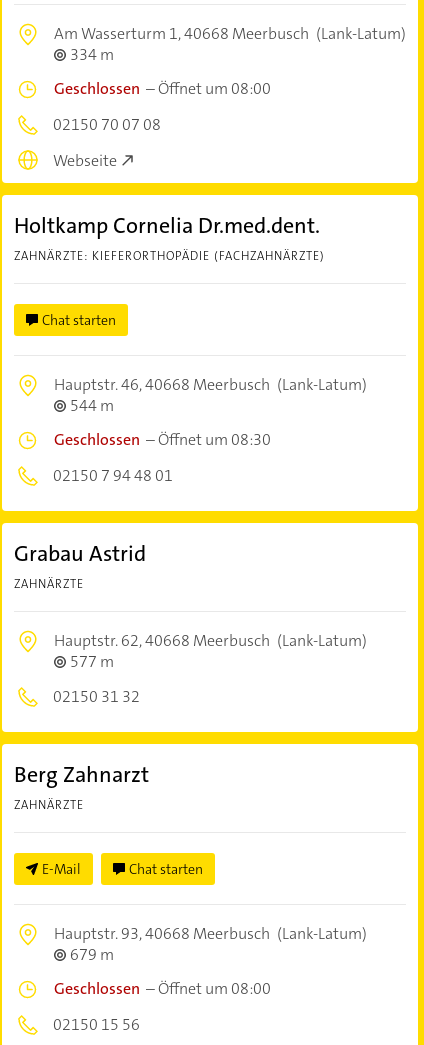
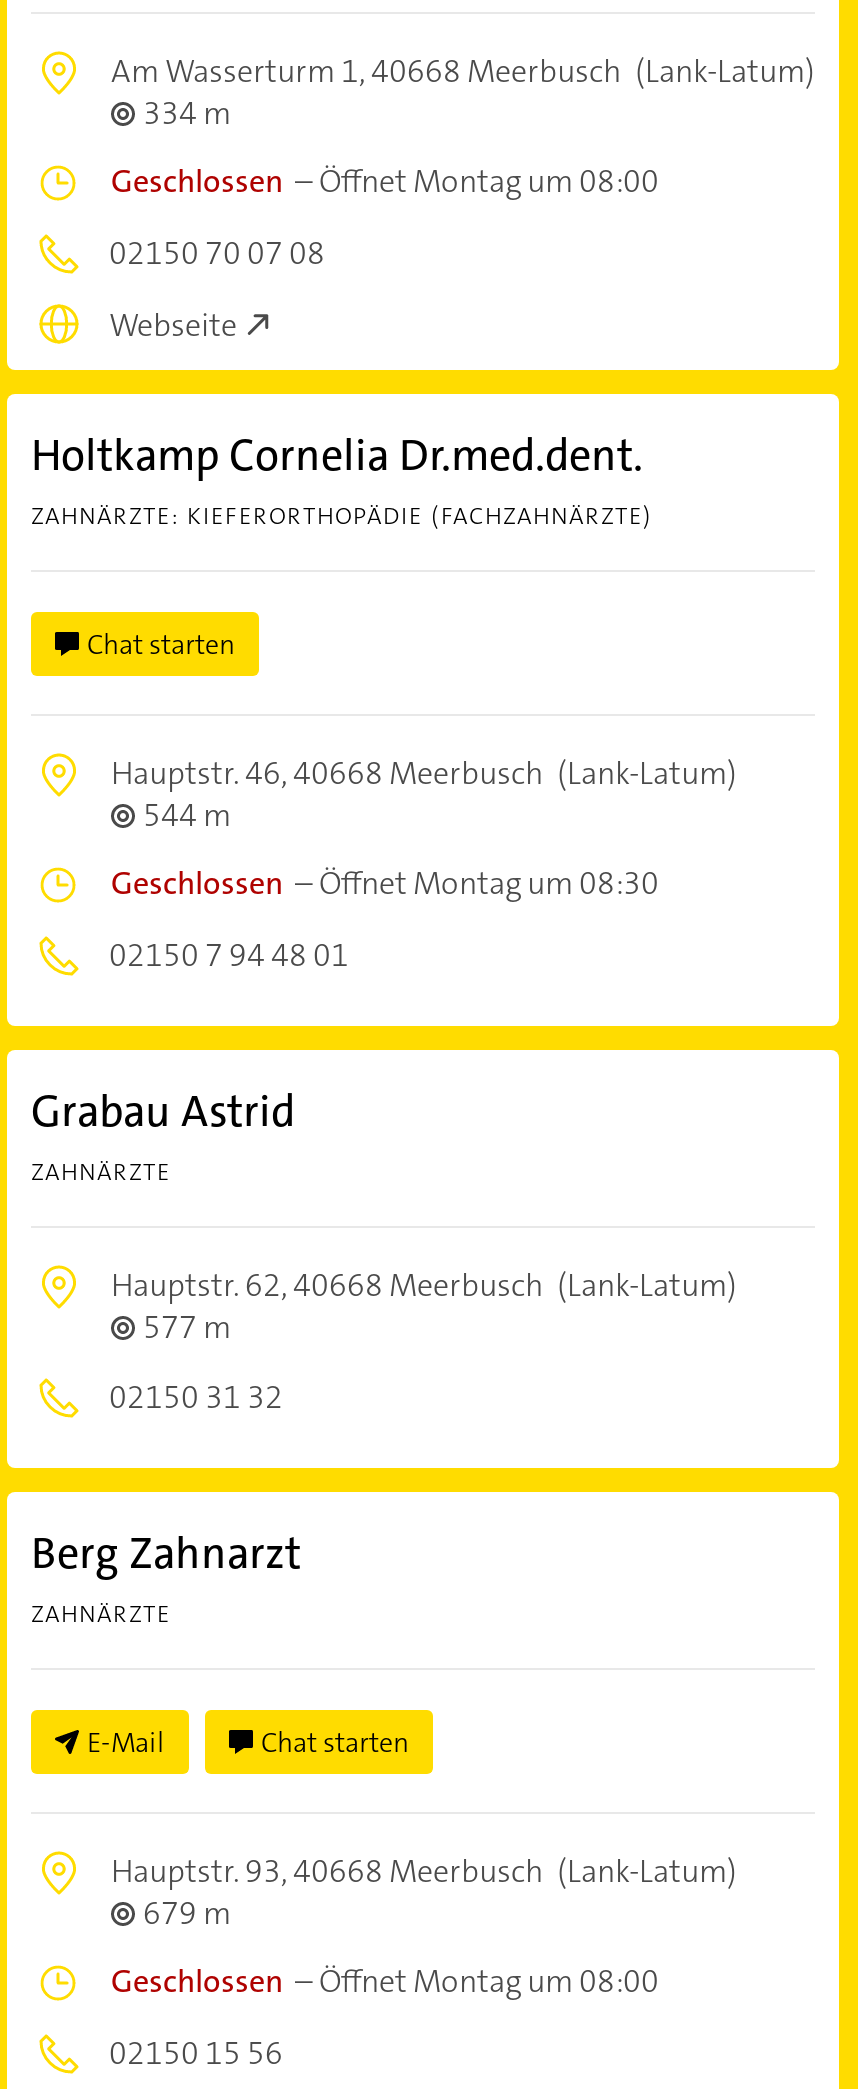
[54,78,271,99] Geschlossen –Öffnet um 08:00 -> [111,159,659,201] Geschlossen –Öffnet Montag um 08:00
[54,429,271,450] Geschlossen –Öffnet um 08:30 -> [111,862,659,904] Geschlossen –Öffnet Montag um 08:30
[54,978,271,999] Geschlossen –Öffnet um 08:00 -> [111,1960,659,2002] Geschlossen –Öffnet Montag um 08:00

